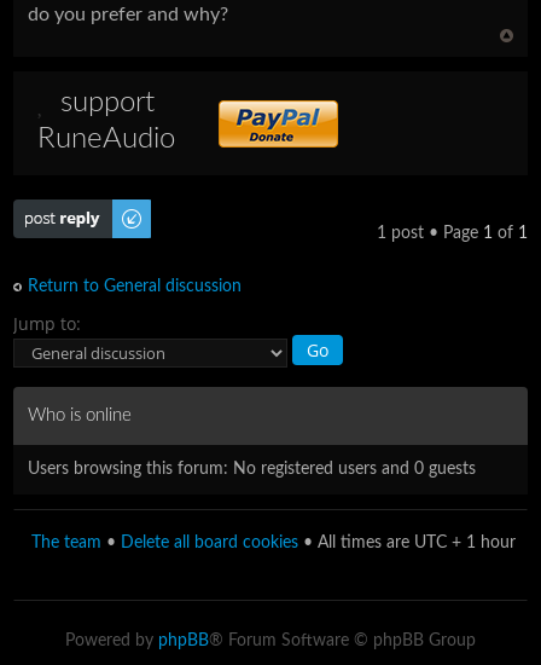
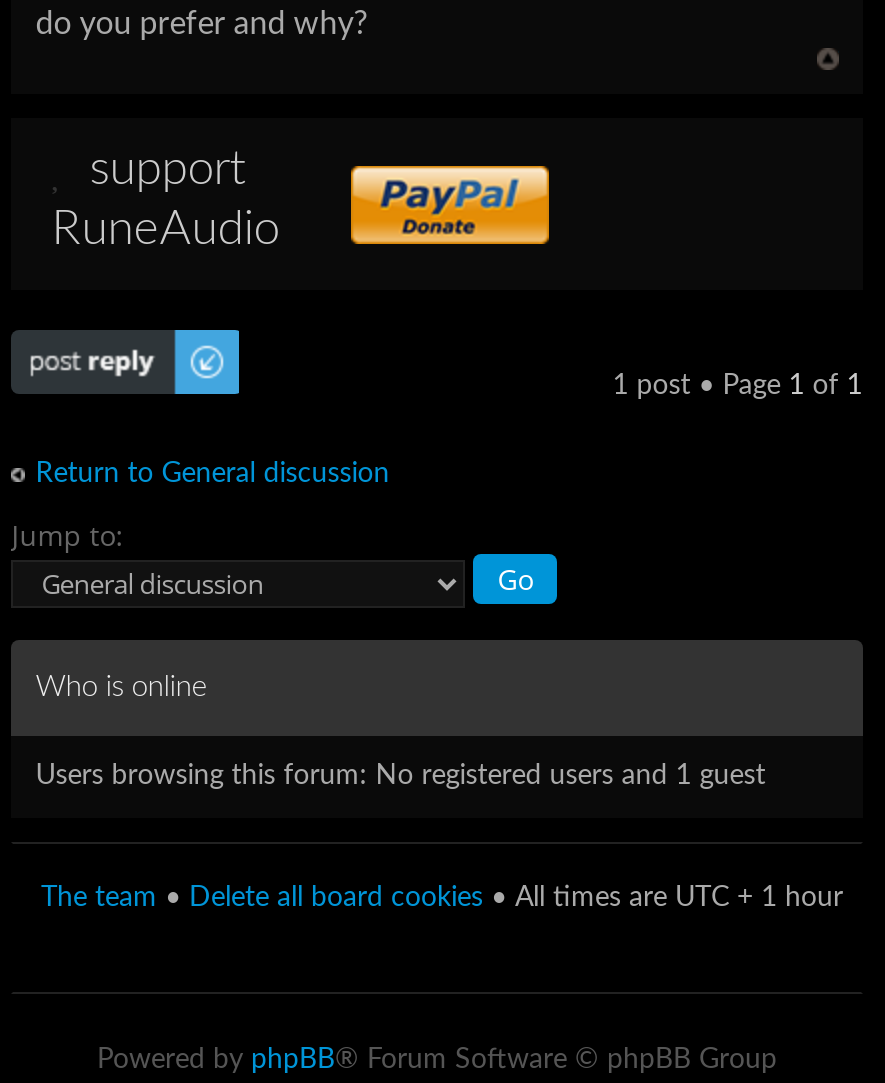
[28,461,476,477] Users browsing this forum: No registered users and 0 guests -> [35,762,765,790] Users browsing this forum: No registered users and 1 guest

